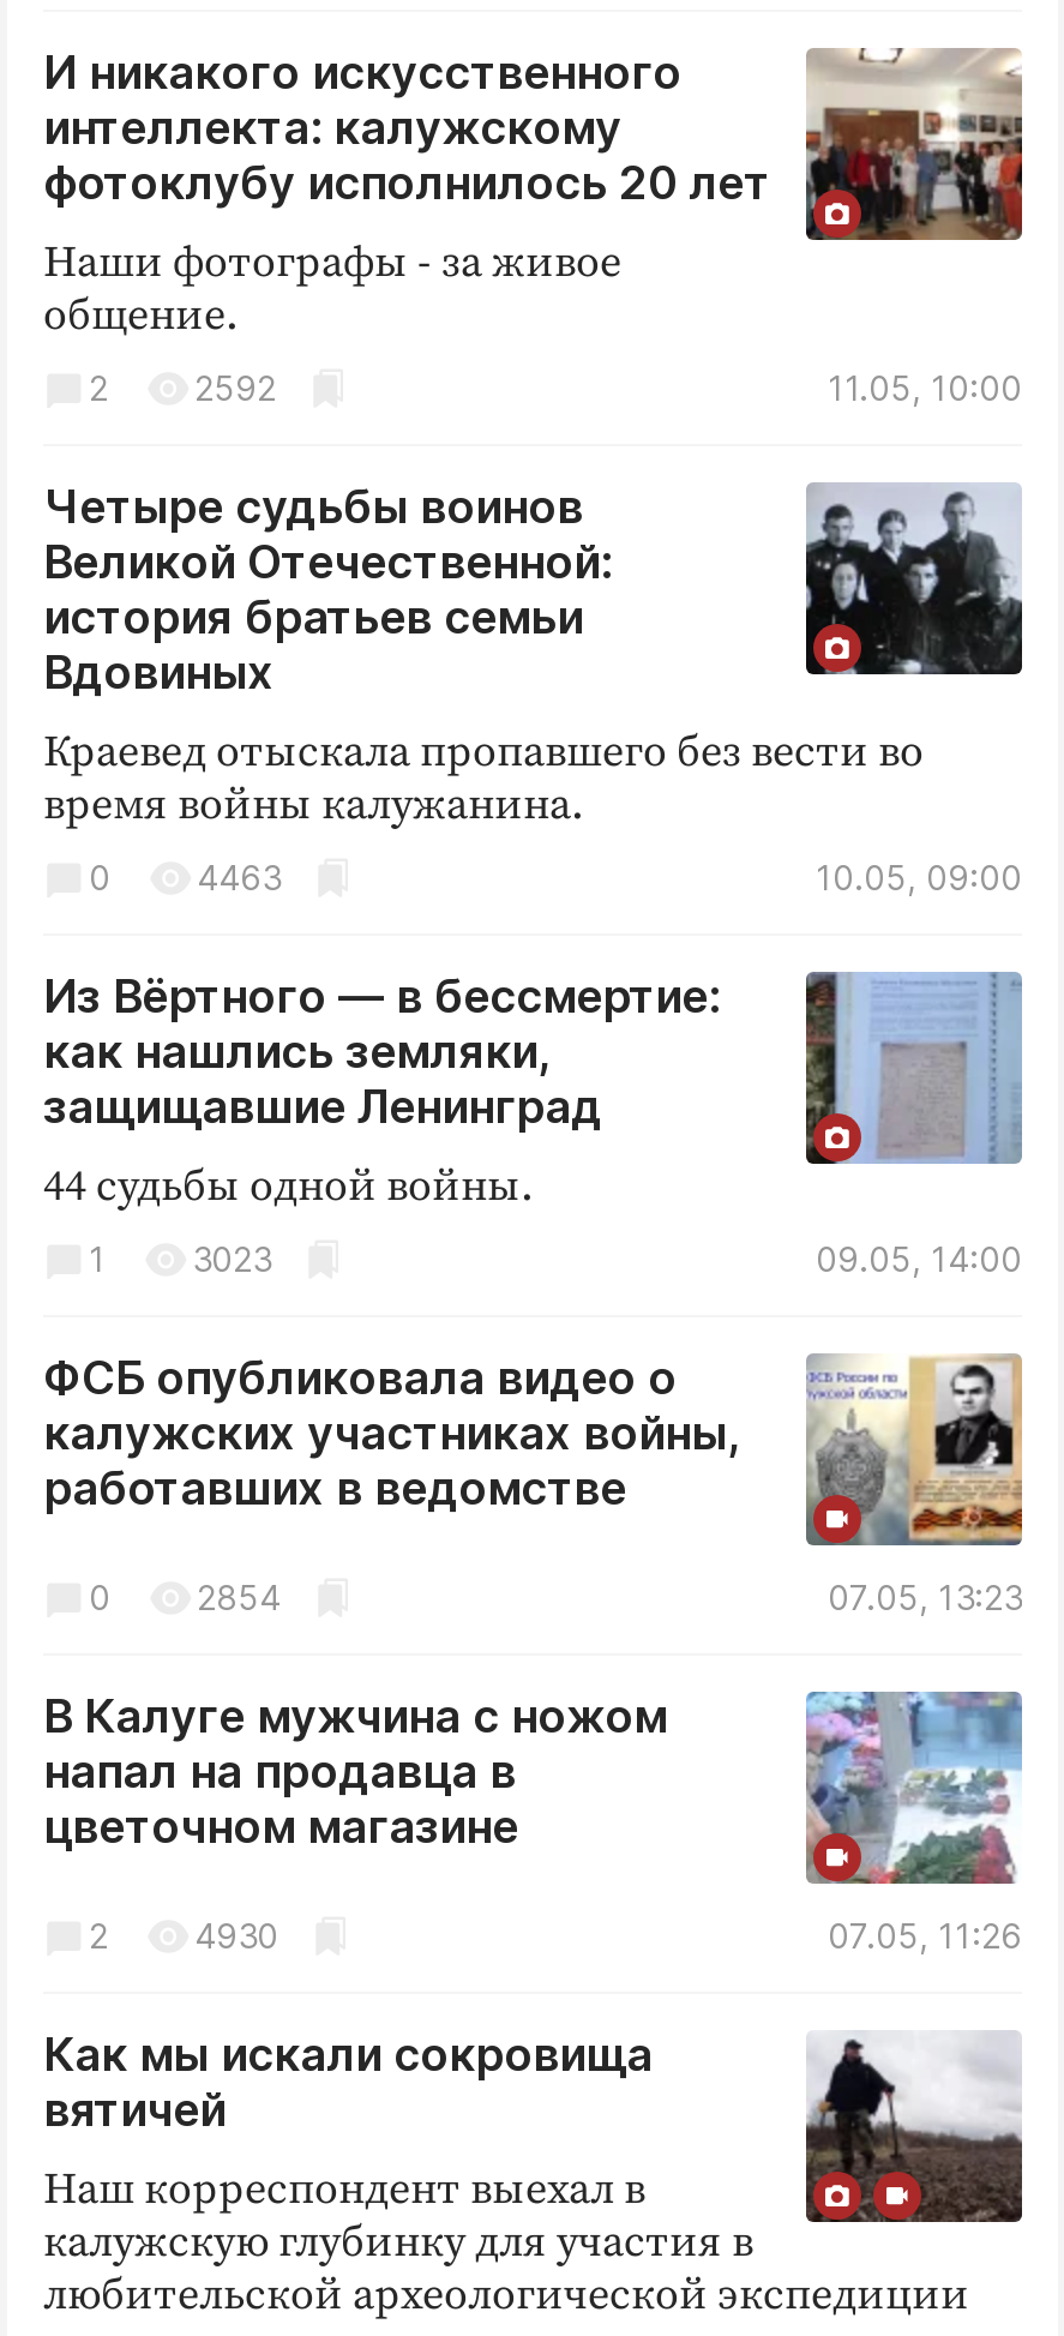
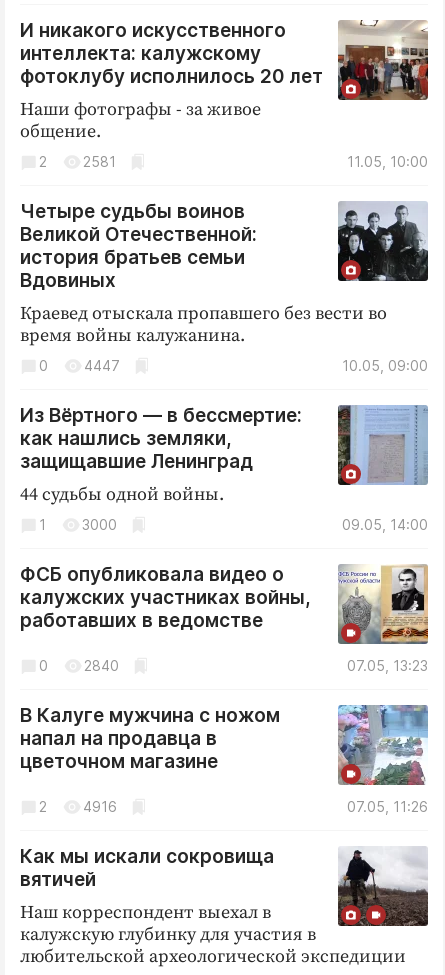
[194,367,276,408] 2592 -> [83,153,116,170] 2581
[197,857,281,897] 4463 -> [84,357,120,374] 4447
[192,1238,271,1279] 3023 -> [82,516,117,533] 3000
[197,1577,281,1617] 2854 -> [84,657,119,674] 2840
[194,1915,278,1956] 4930 -> [83,798,117,815] 4916

